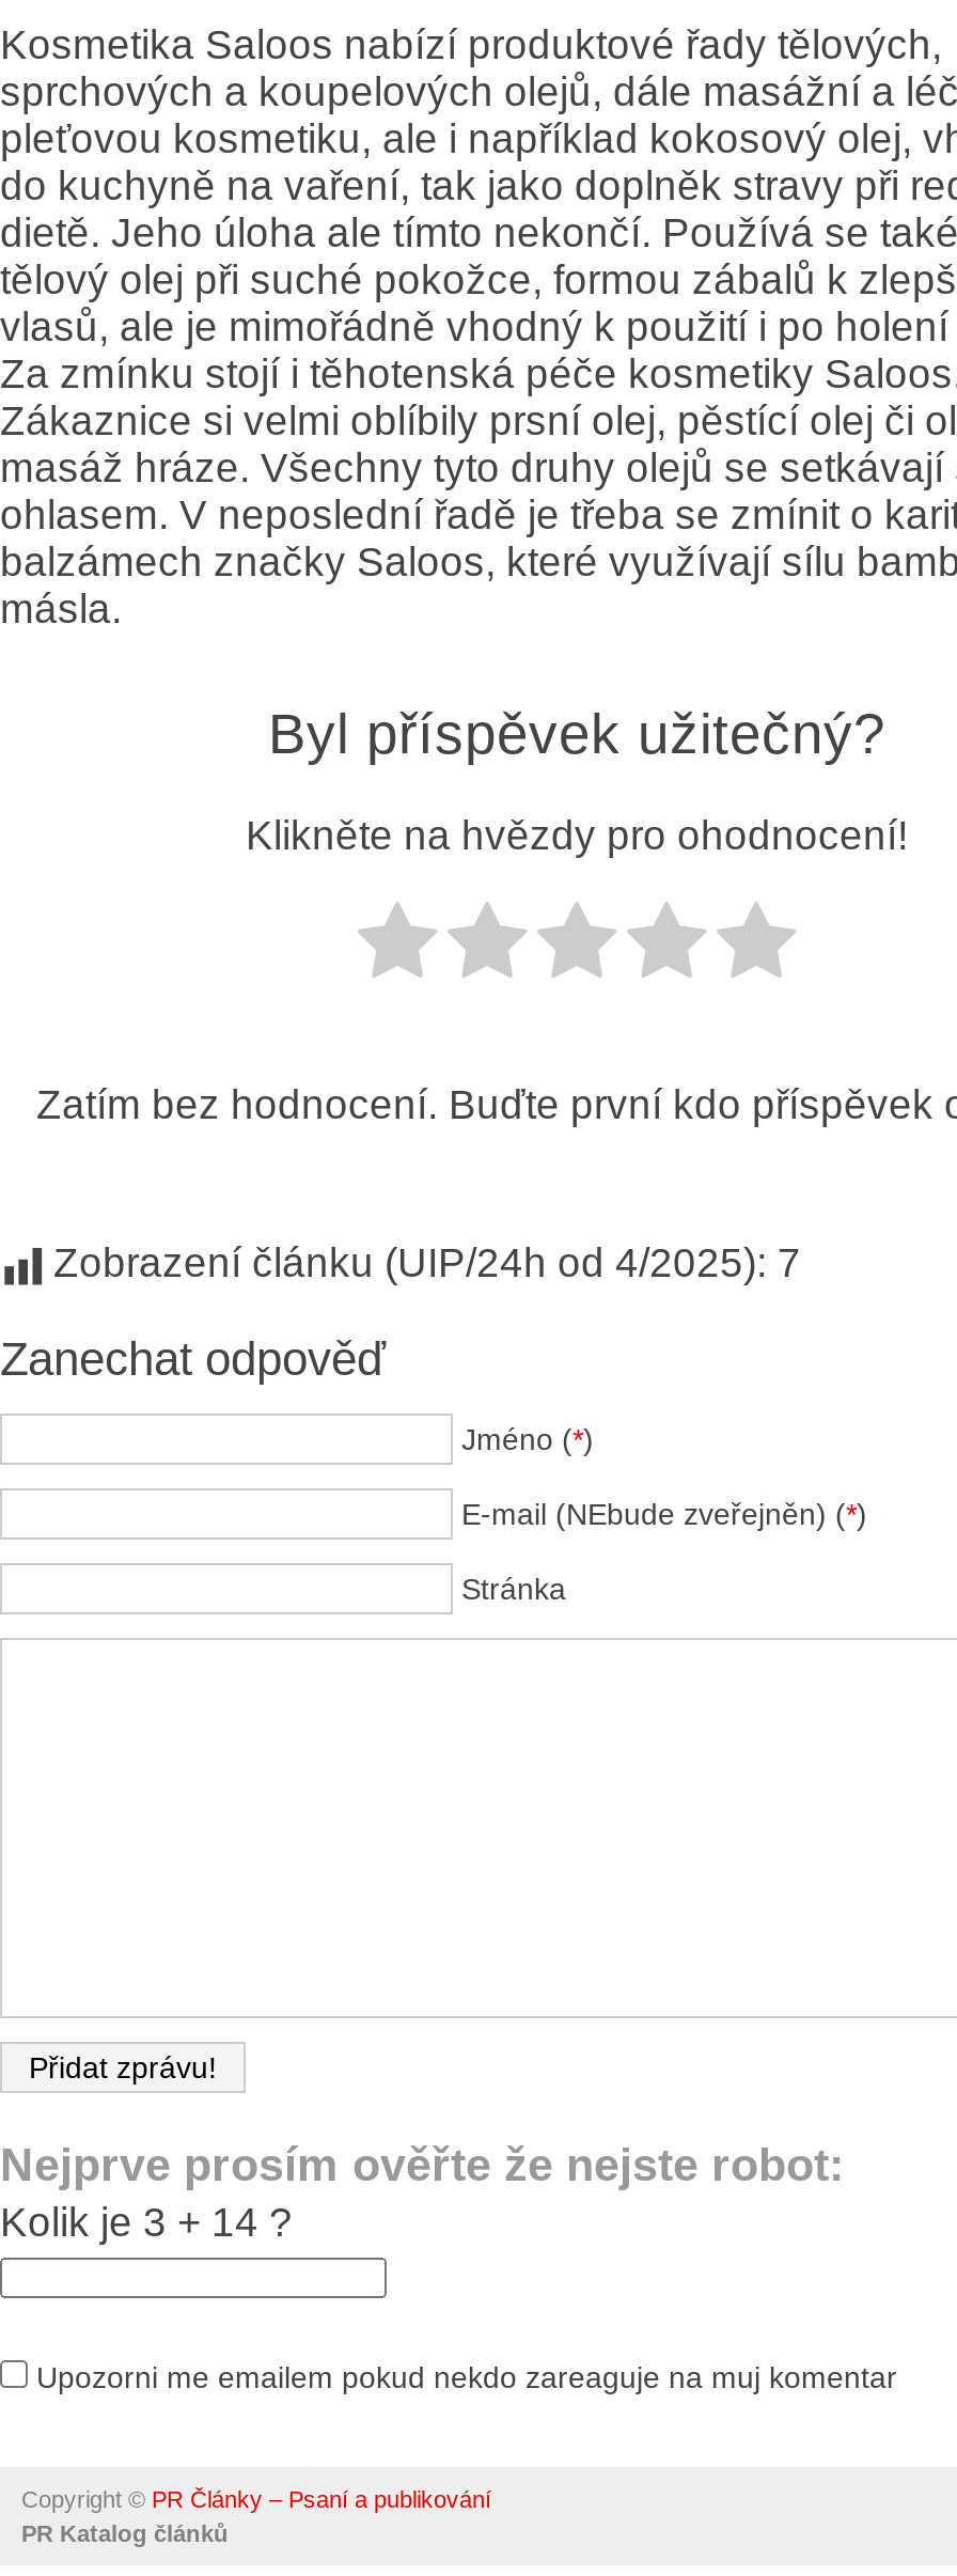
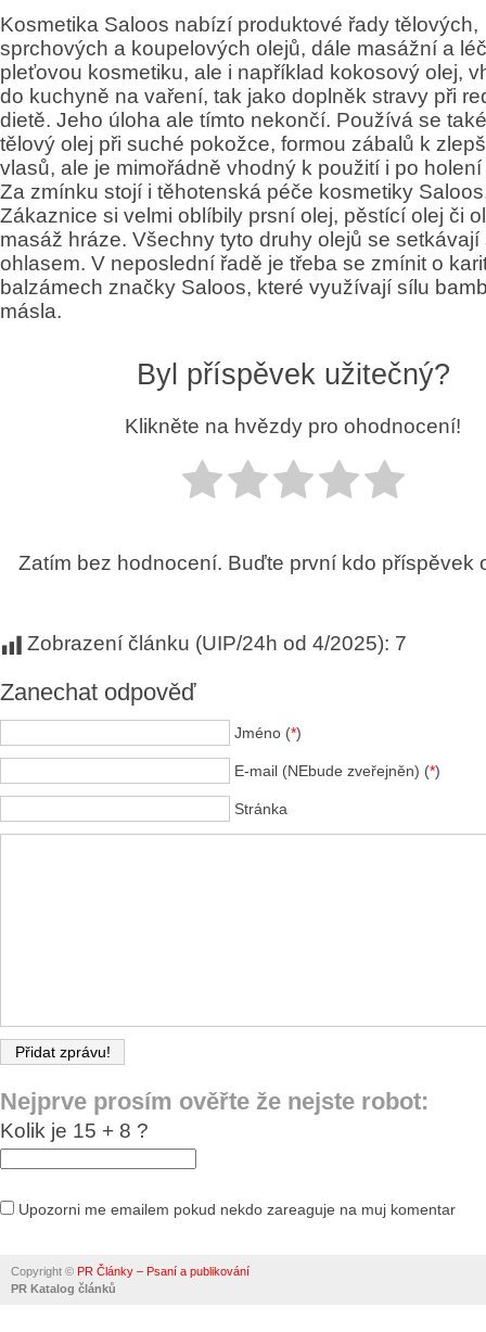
[0,2200,293,2245] Kolik je 3 + 14 ? -> [0,1119,149,1142] Kolik je 15 + 8 ?

